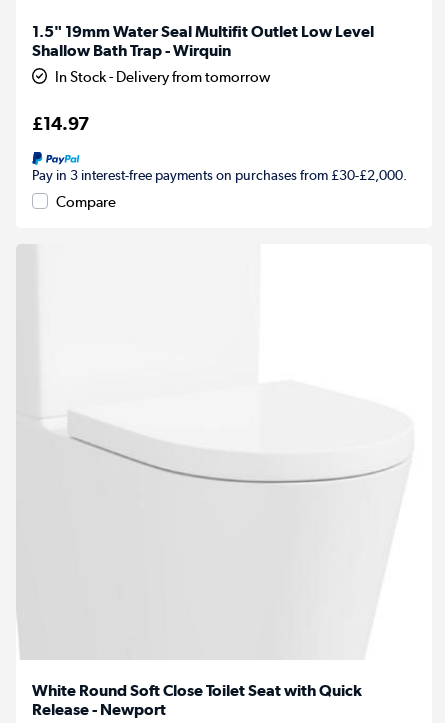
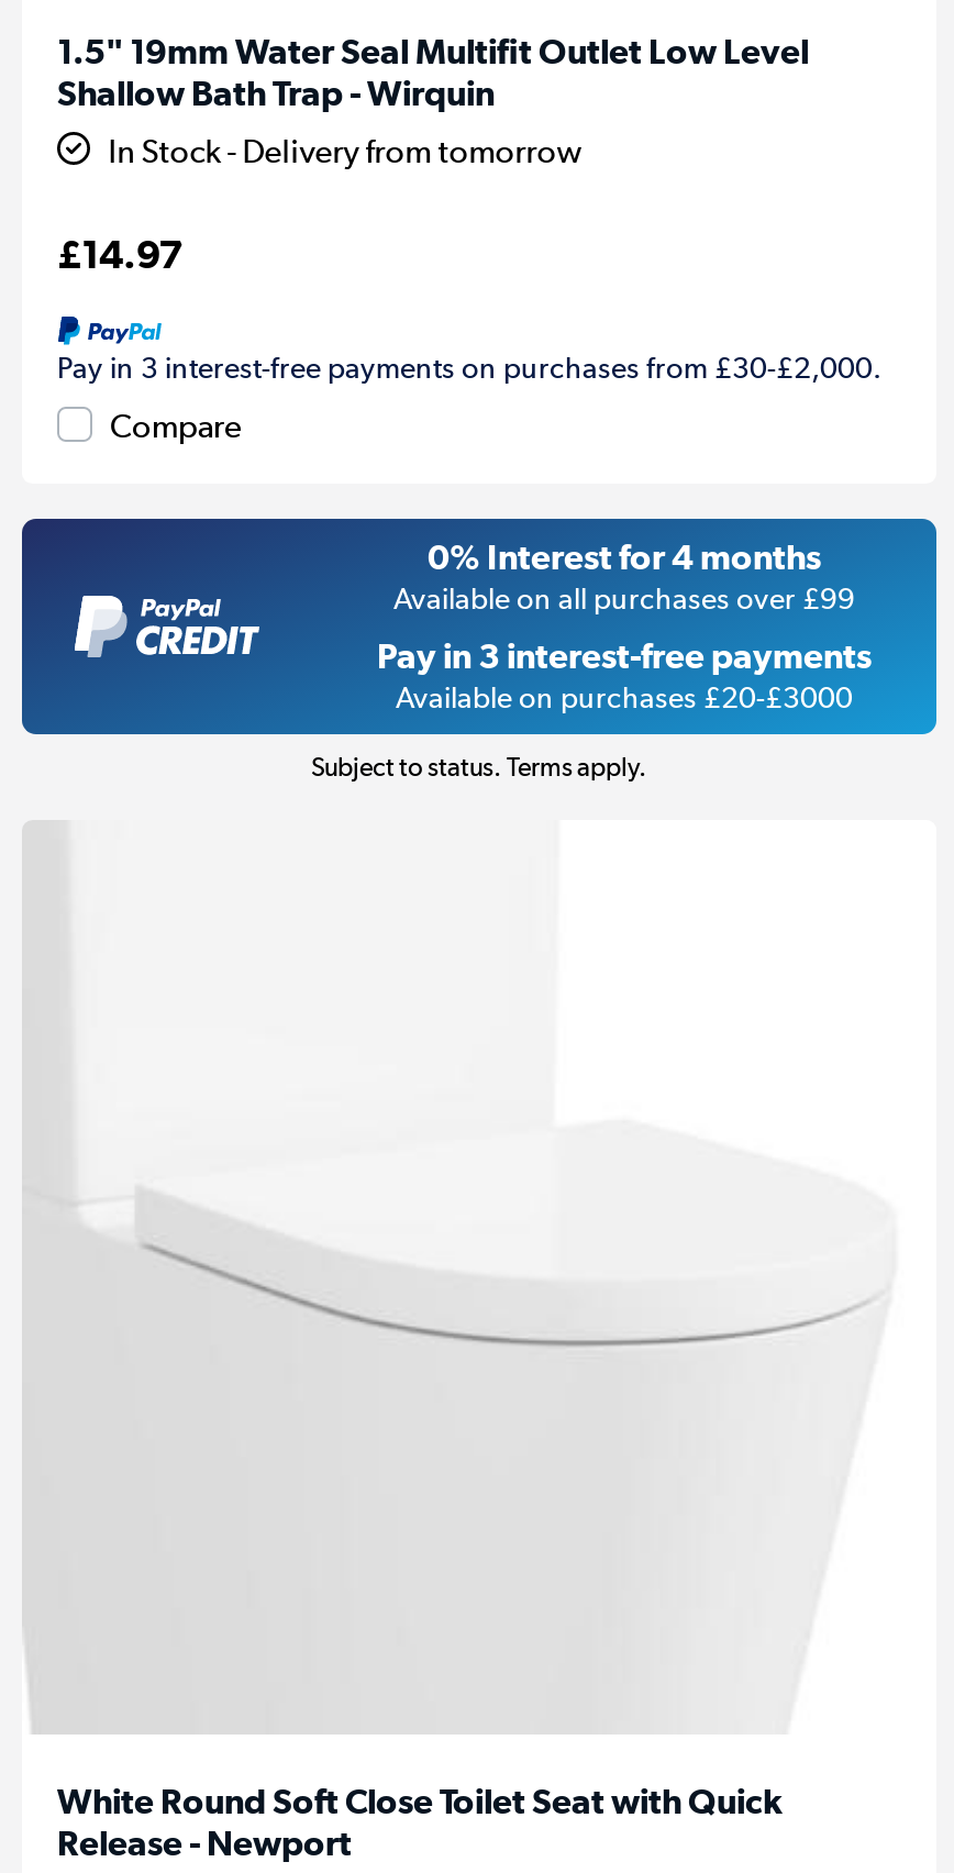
none -> [20,517,939,783] [image] | 0% Interest for 4 months | Available on all purchases over £99 | Pay in 3 interest-free payments | Available on purchases £20-£3000 | Subject to status. Terms apply.

